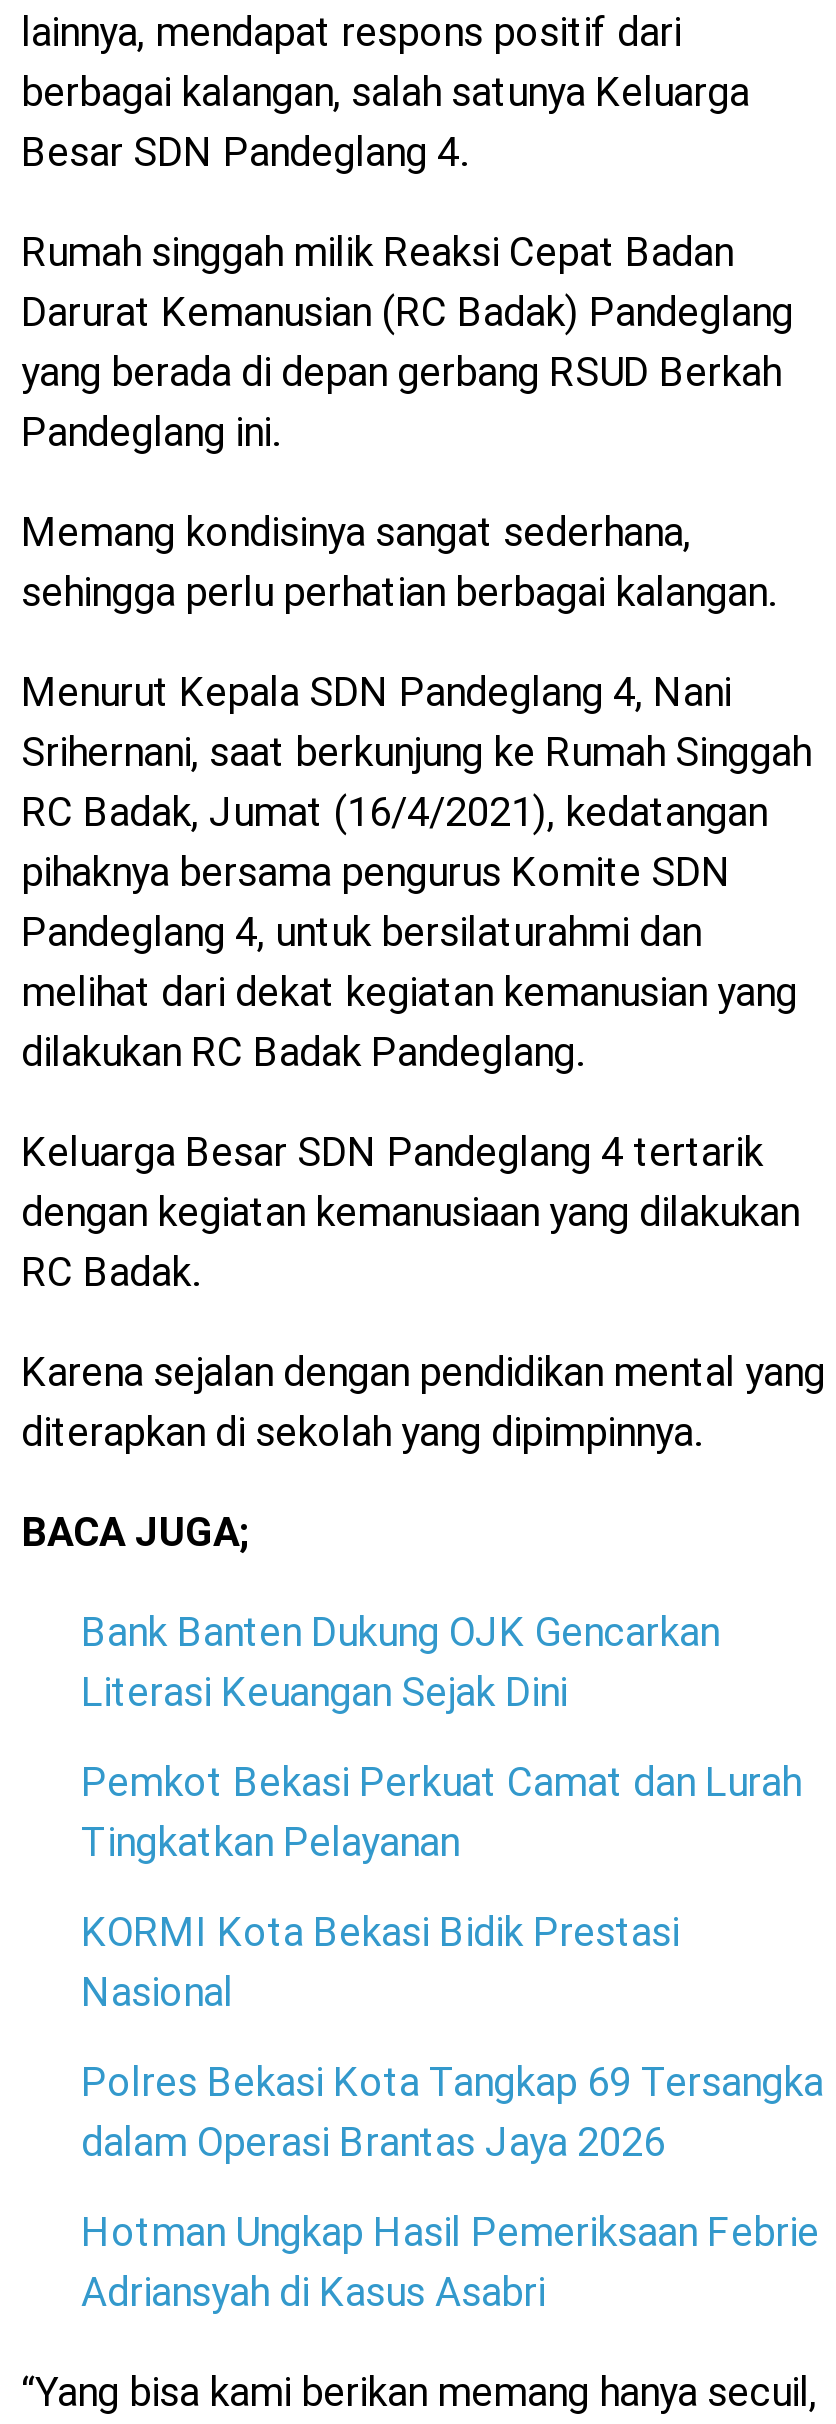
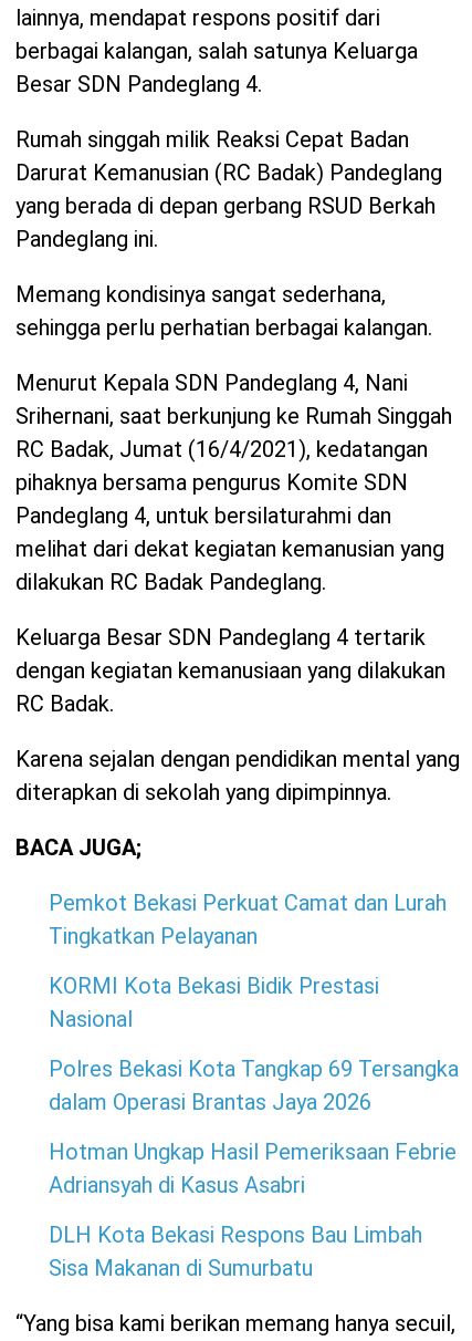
[81,1608,719,1716] Bank Banten Dukung OJK Gencarkan | Literasi Keuangan Sejak Dini -> none
moved [81,1758,823,2316] -> [49,890,459,1198]: Pemkot Bekasi Perkuat Camat dan Lurah | Tingkatkan Pelayanan | KORMI Kota Bekasi Bidik Prestasi | Nasional | Polres Bekasi Kota Tangkap 69 Tersangka | dalam Operasi Brantas Jaya 2026 | Hotman Ungkap Hasil Pemeriksaan Febrie | Adriansyah di Kasus Asabri
none -> [49,1222,422,1281] DLH Kota Bekasi Respons Bau Limbah | Sisa Makanan di Sumurbatu

